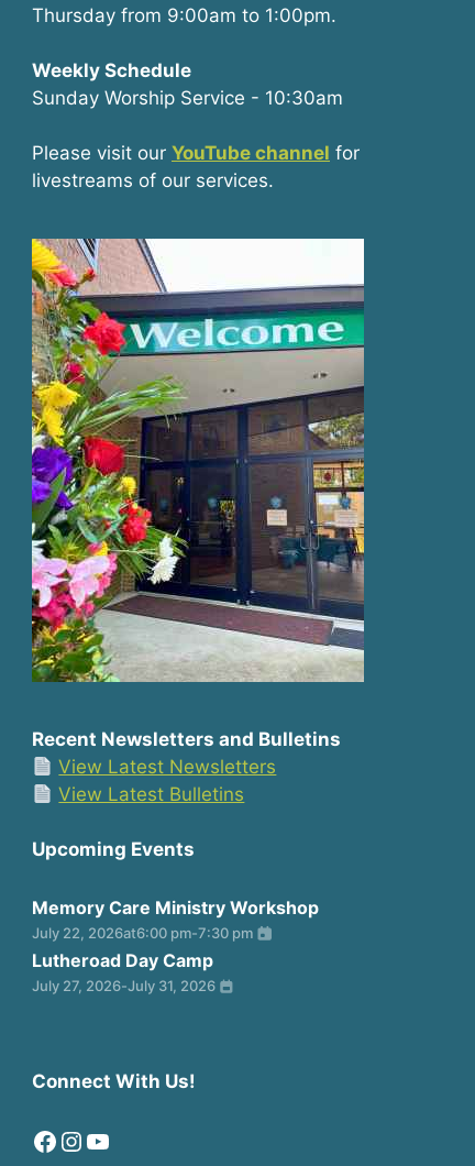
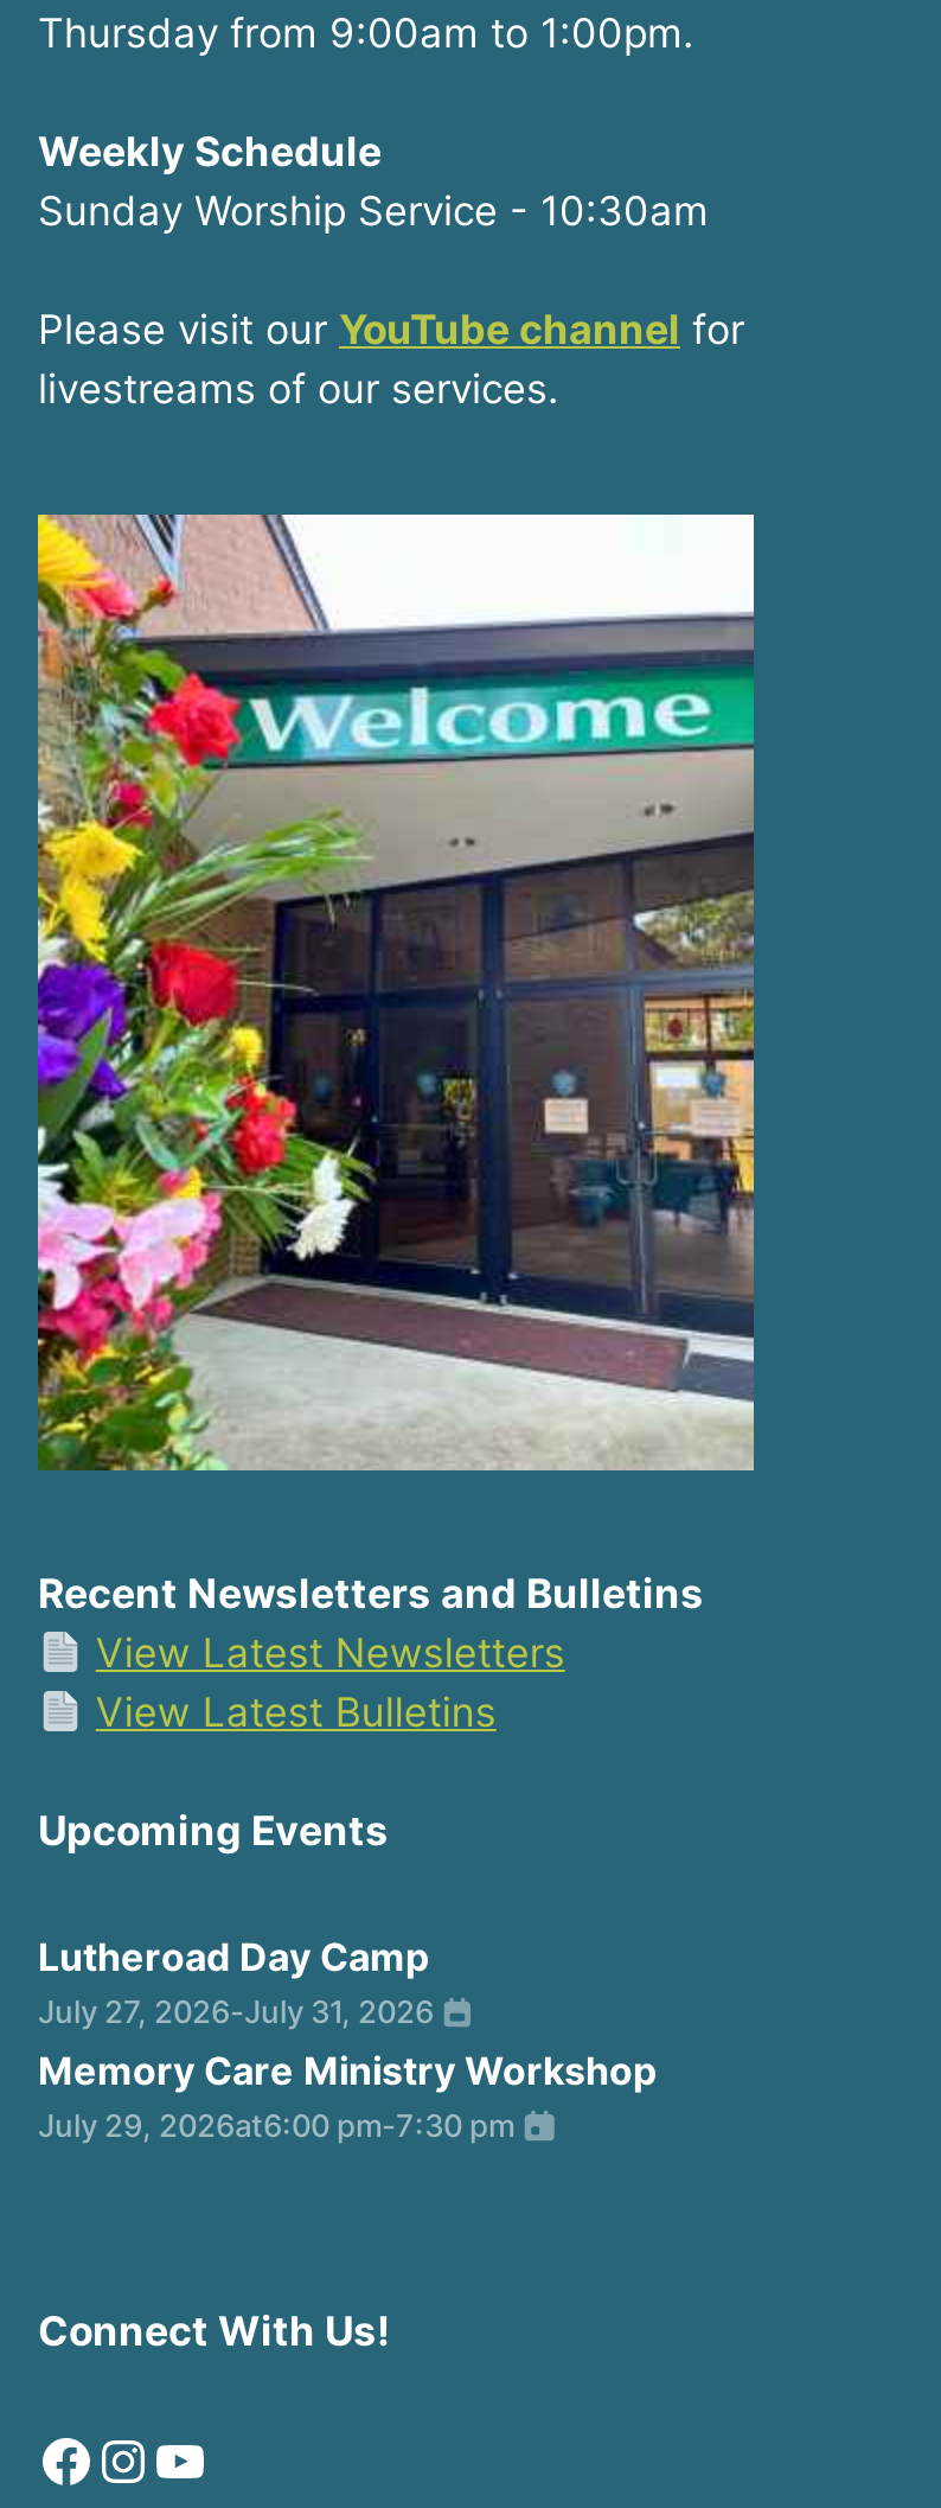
moved [32,897,319,919] -> [38,2047,657,2094]: Memory Care Ministry Workshop
[32,924,253,942] July 22, 2026at6:00 pm-7:30 pm -> none
moved [32,949,216,994] -> [38,1933,434,2030]: Lutheroad Day Camp | July 27, 2026-July 31, 2026
none -> [38,2106,514,2144] July 29, 2026at6:00 pm-7:30 pm

